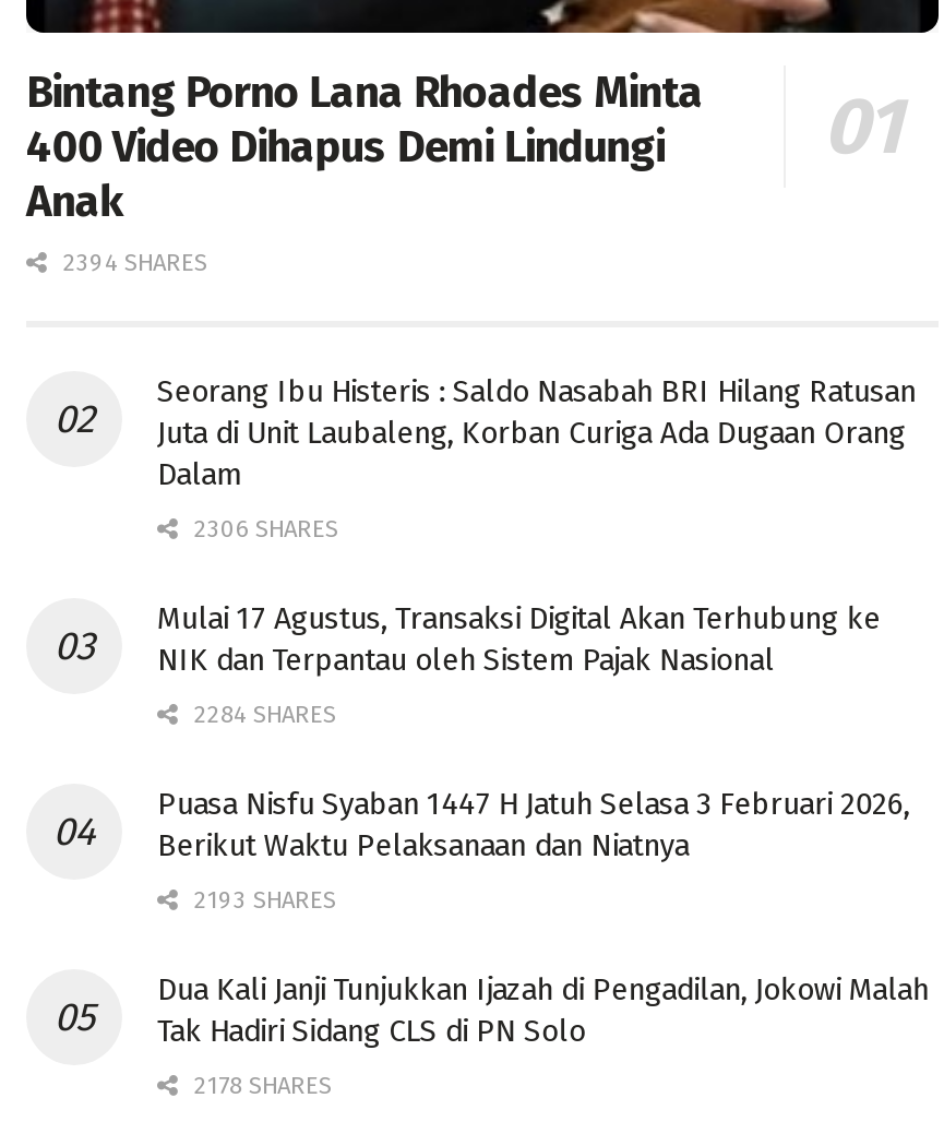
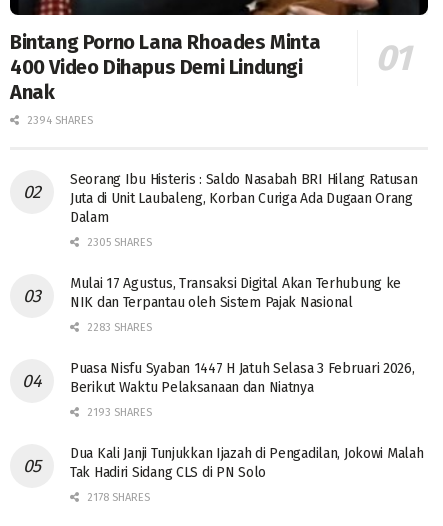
[188,516,338,544] 2306 SHARES -> [84,236,152,249] 2305 SHARES
[188,702,336,730] 2284 SHARES -> [84,321,152,334] 2283 SHARES

